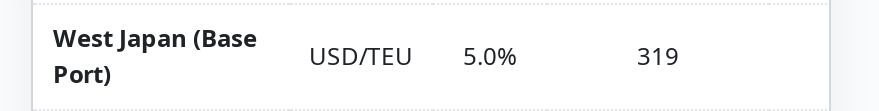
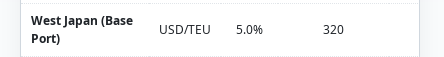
[637,39,679,73] 319 -> [323,21,344,38] 320

